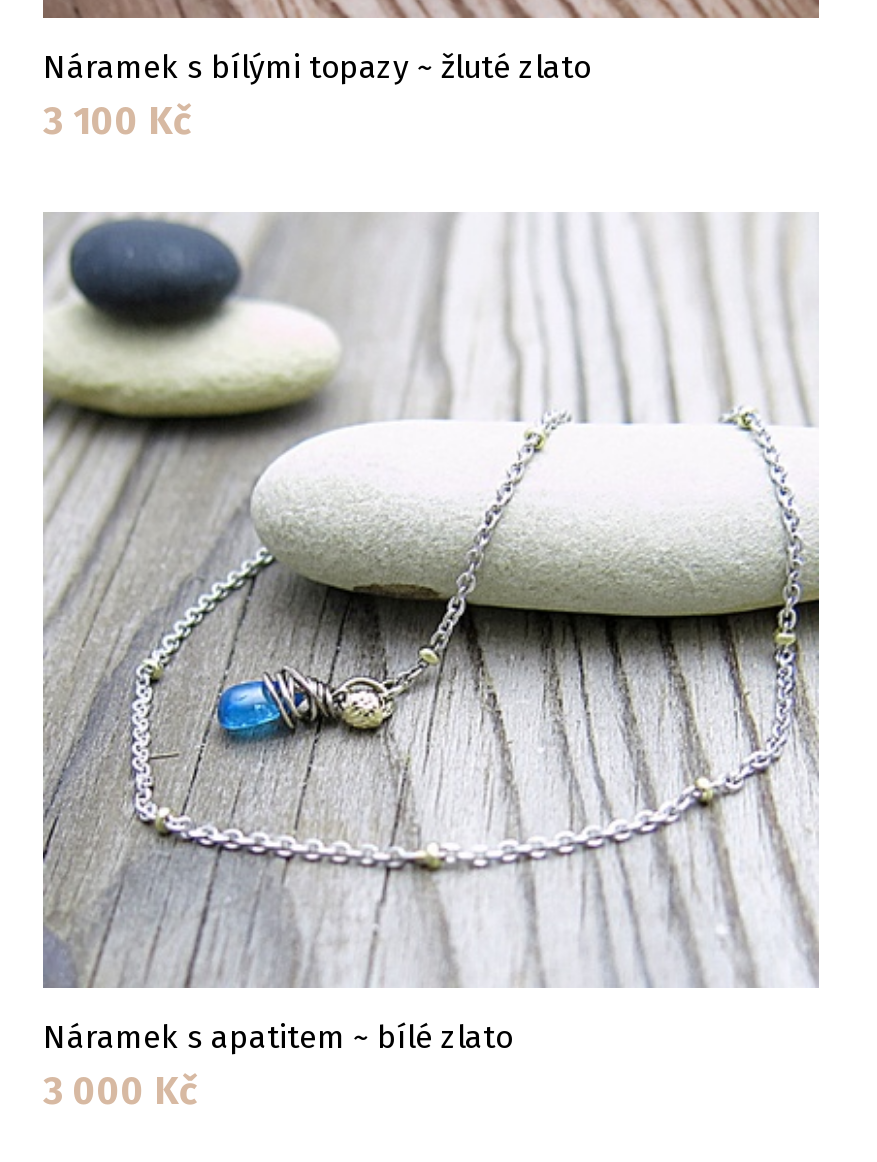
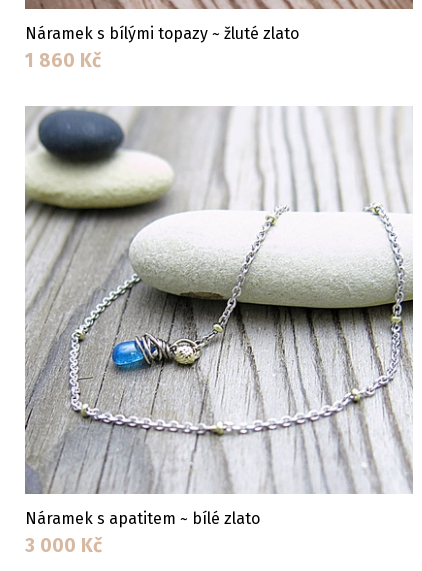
[43,98,191,144] 3 100 Kč -> [25,49,101,72] 1 860 Kč

